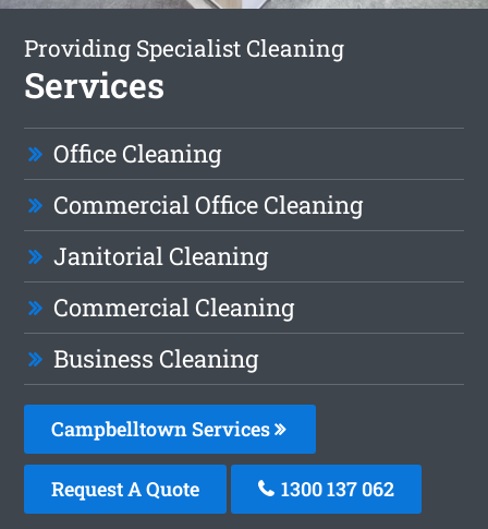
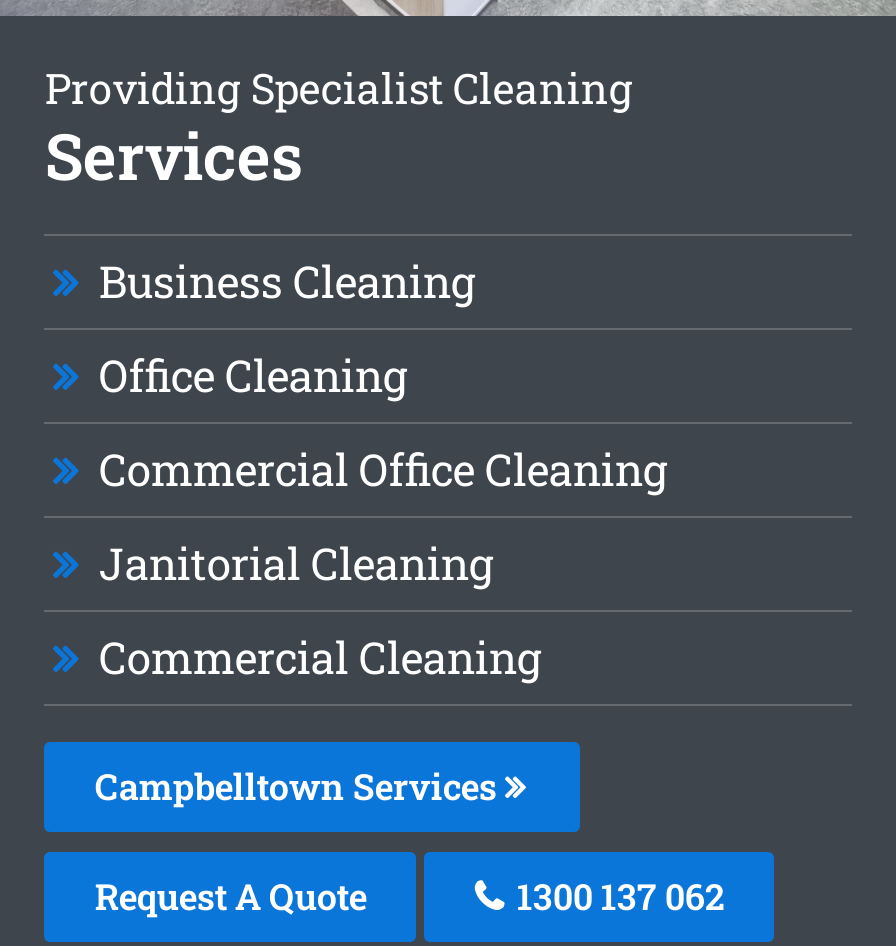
moved [54,137,363,323] -> [99,346,667,686]: Office Cleaning | Commercial Office Cleaning | Janitorial Cleaning | Commercial Cleaning
moved [54,342,259,374] -> [99,252,475,310]: Business Cleaning

